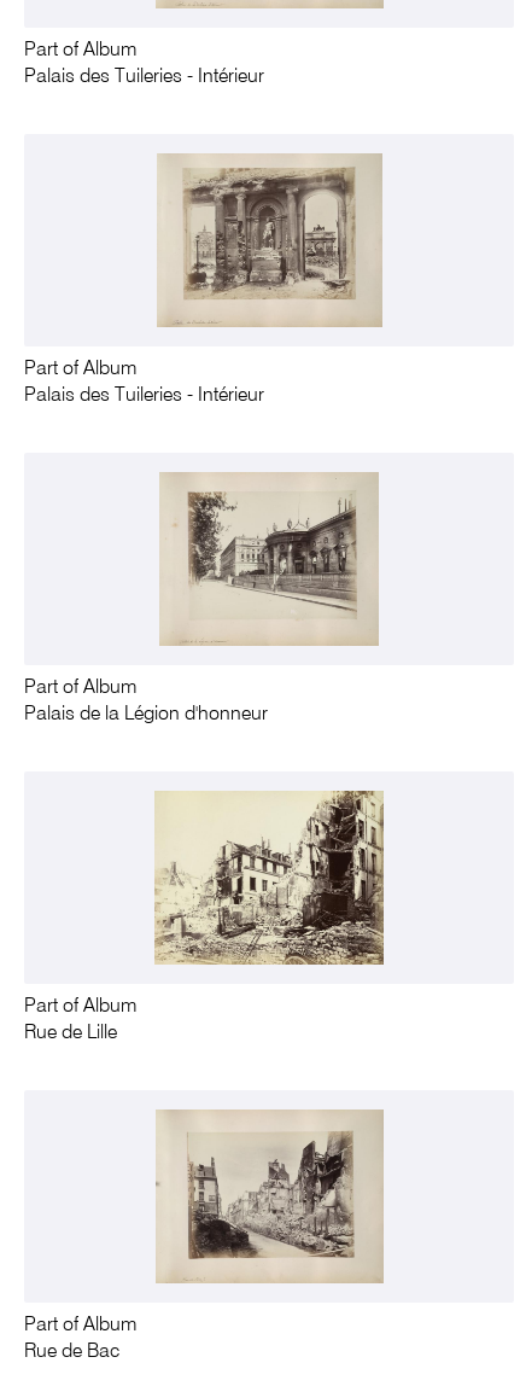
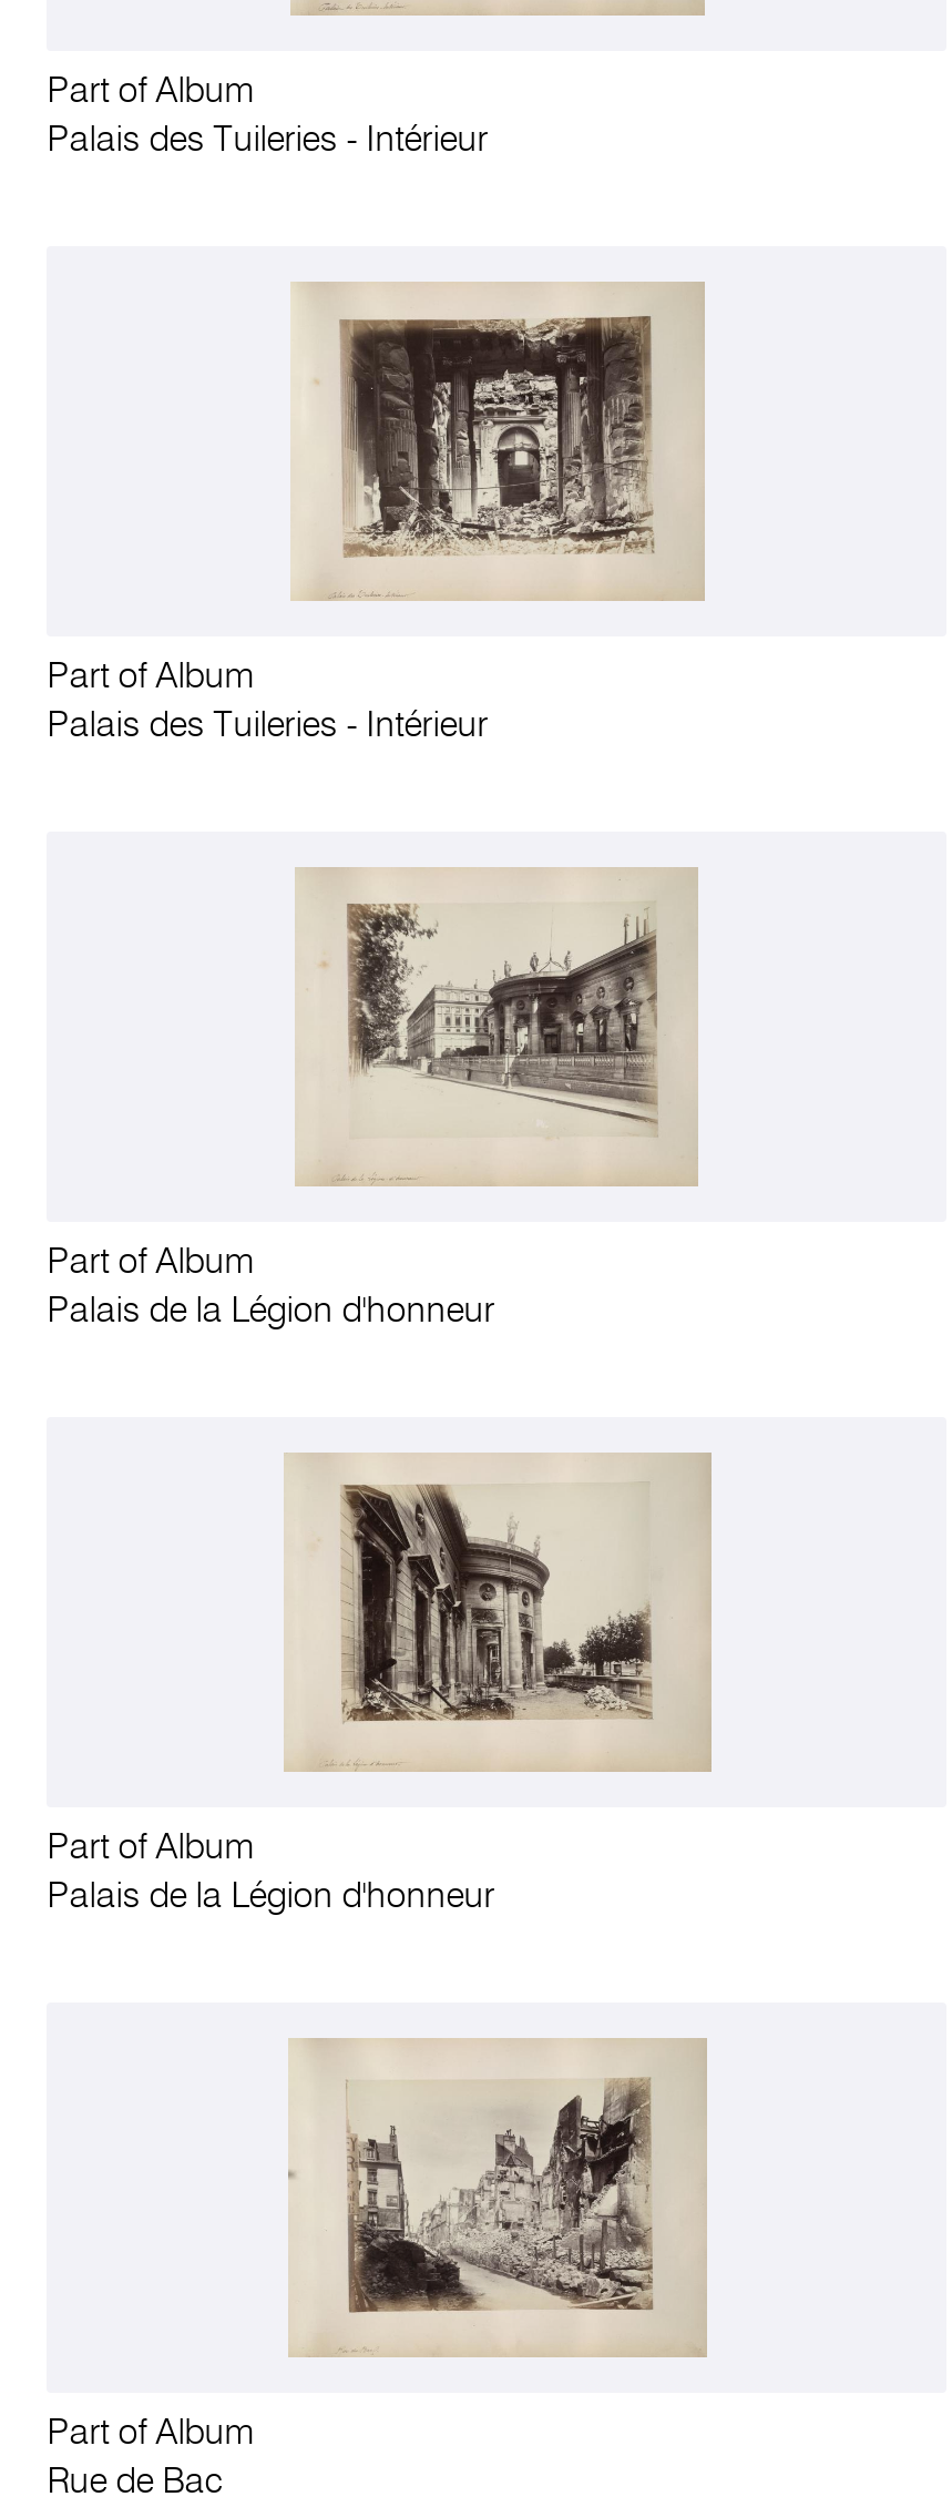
[183,167,355,303] [image] -> [341,308,652,559] [image]
[154,791,385,965] [image] -> [290,1455,712,1770] [image]
[24,1024,117,1044] Rue de Lille -> [47,1881,495,1917] Palais de la Légion d'honneur

